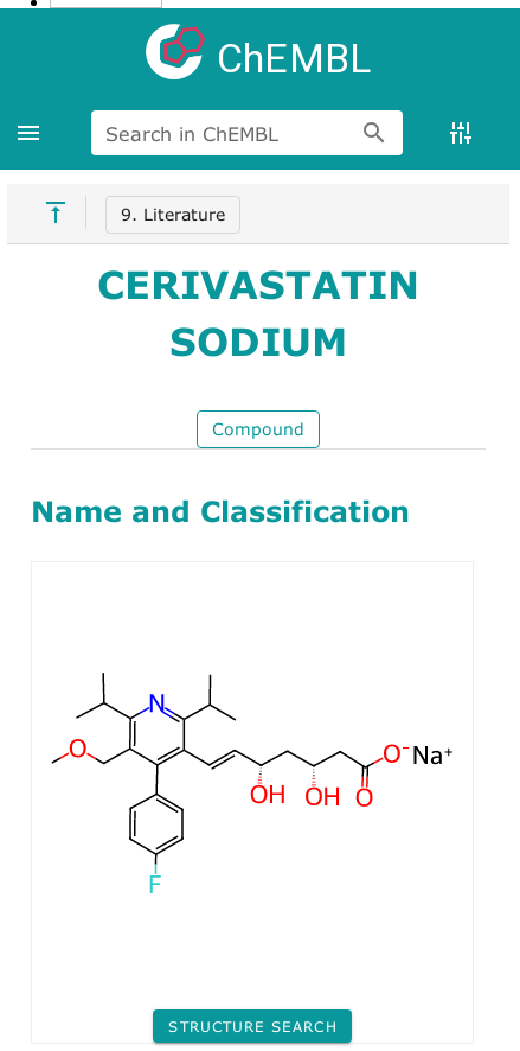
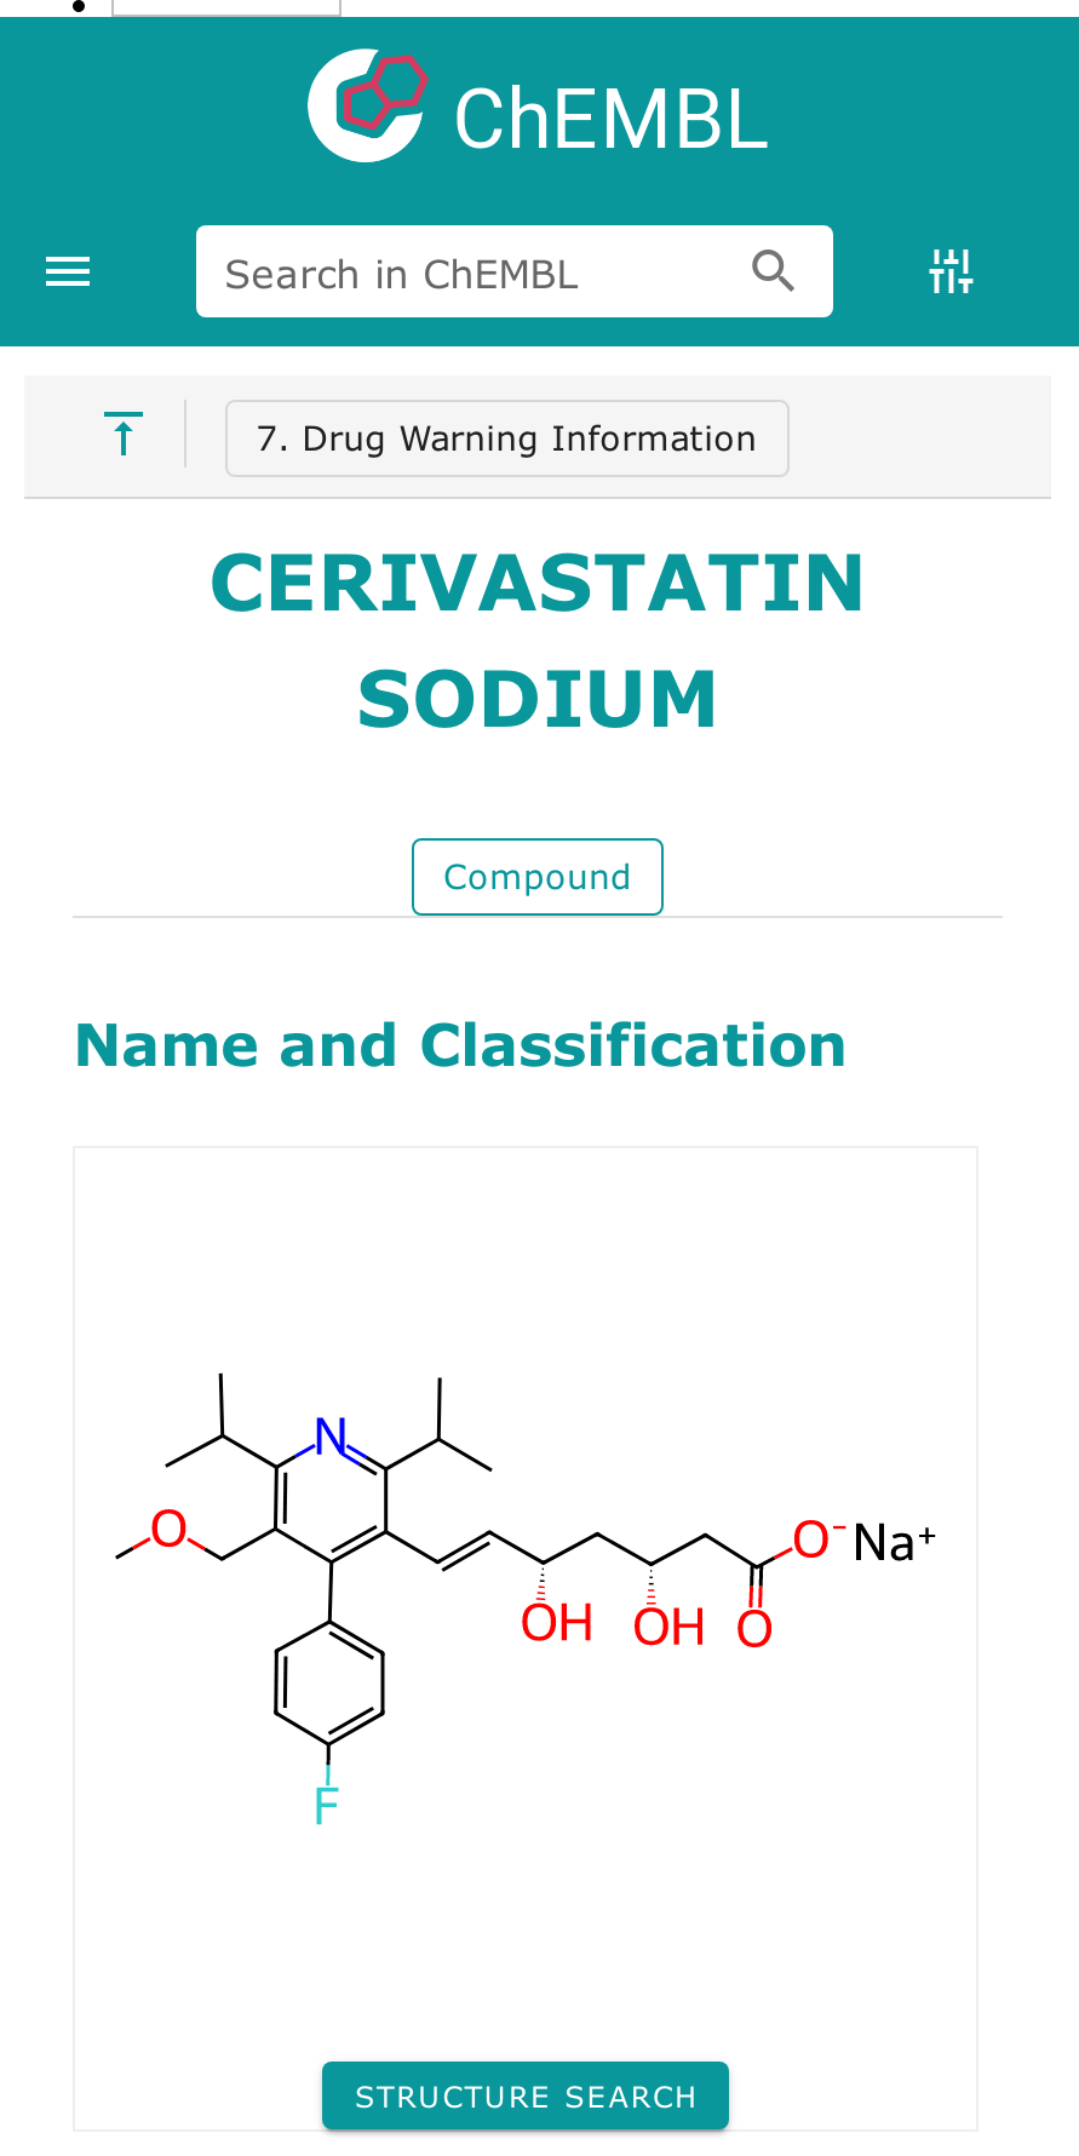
[120,204,225,224] 9. Literature -> [256,417,757,458] 7. Drug Warning Information

